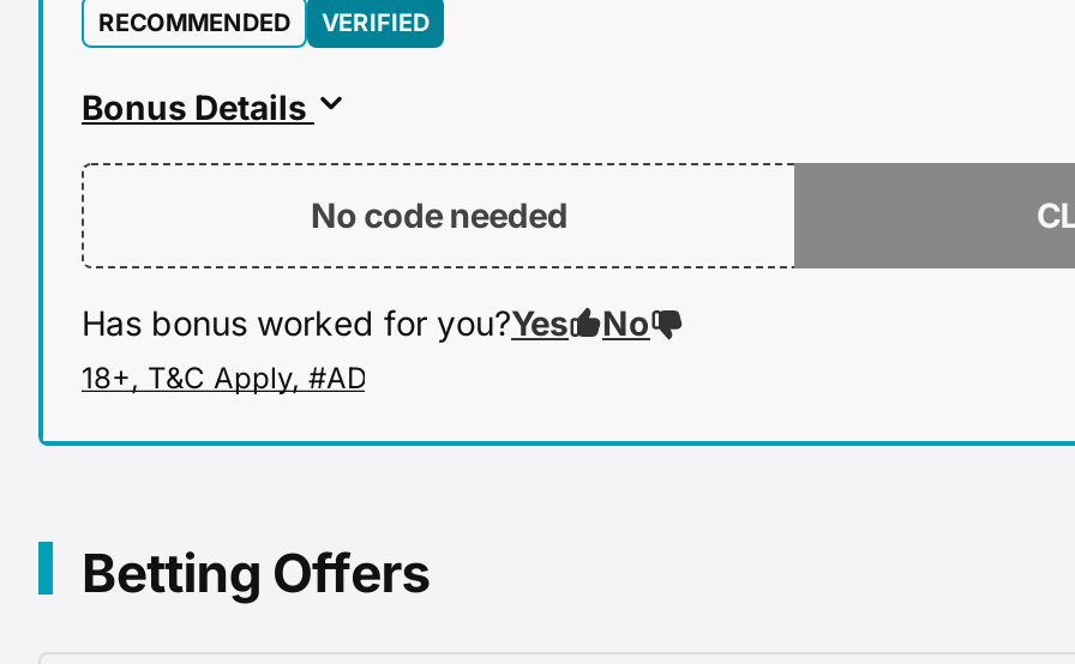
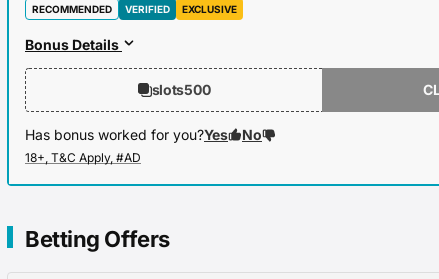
none -> [182,3,237,15] EXCLUSIVE
[311,194,567,235] No code needed -> [152,81,210,98] slots500

